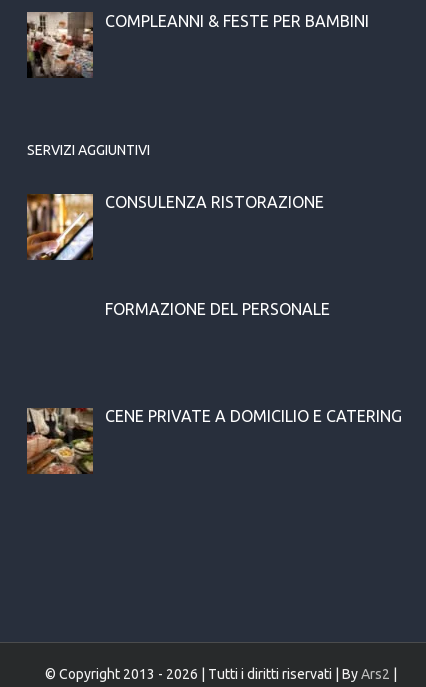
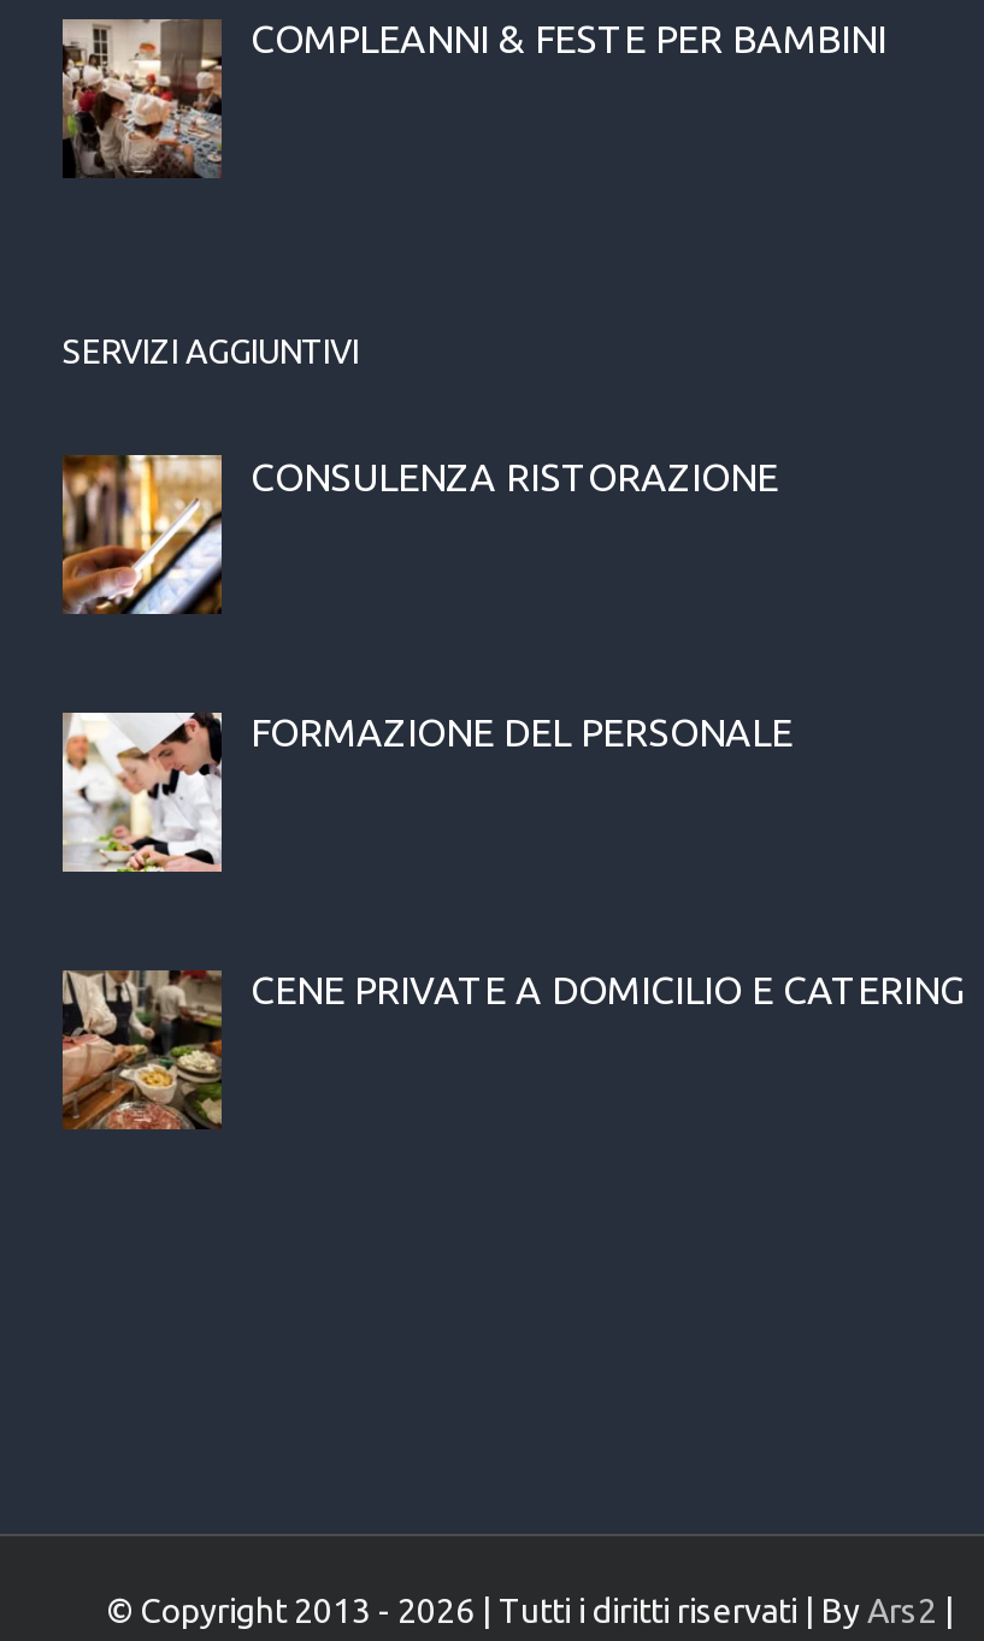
none -> [60,709,224,875] [image]

